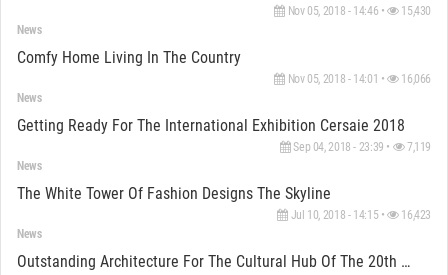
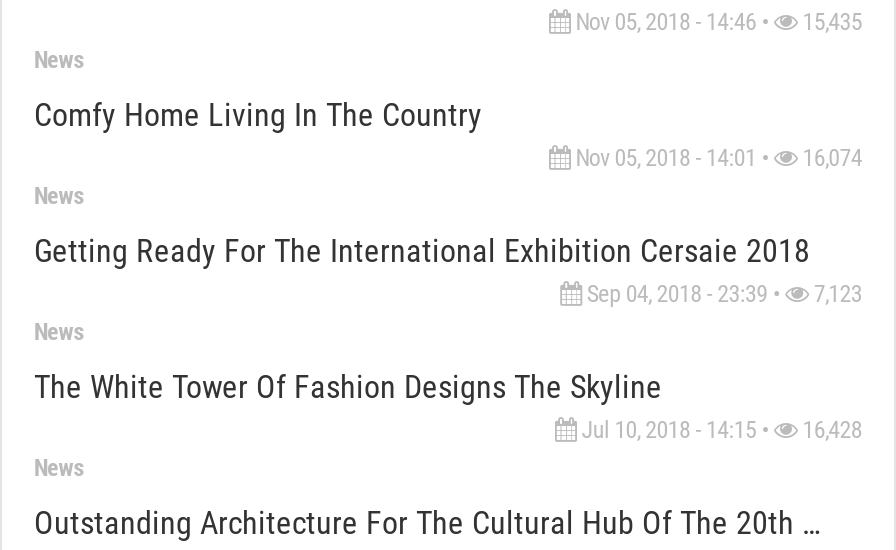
[285,4,431,18] Nov 05, 2018 - 14:46 • 15,430 -> [570,9,862,37] Nov 05, 2018 - 14:46 • 15,435
[285,72,431,86] Nov 05, 2018 - 14:01 • 16,066 -> [570,145,862,173] Nov 05, 2018 - 14:01 • 16,074
[291,140,431,154] Sep 04, 2018 - 23:39 • 7,119 -> [581,281,862,309] Sep 04, 2018 - 23:39 • 7,123
[288,208,431,222] Jul 10, 2018 - 14:15 • 16,423 -> [576,417,862,445] Jul 10, 2018 - 14:15 • 16,428

